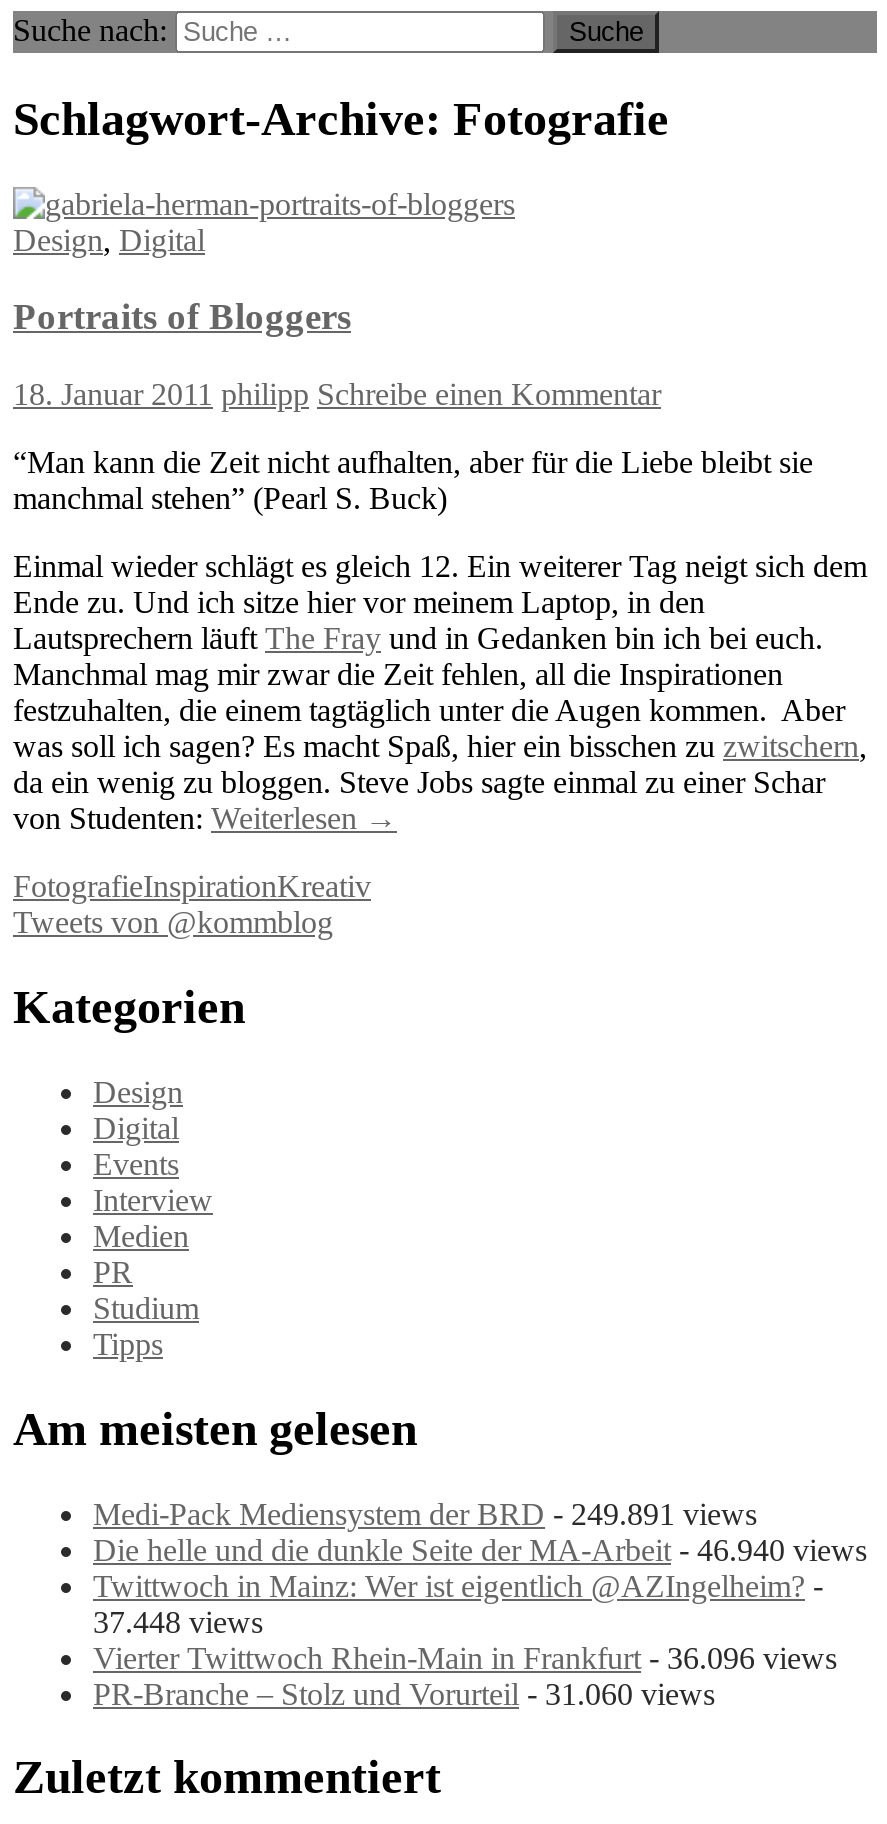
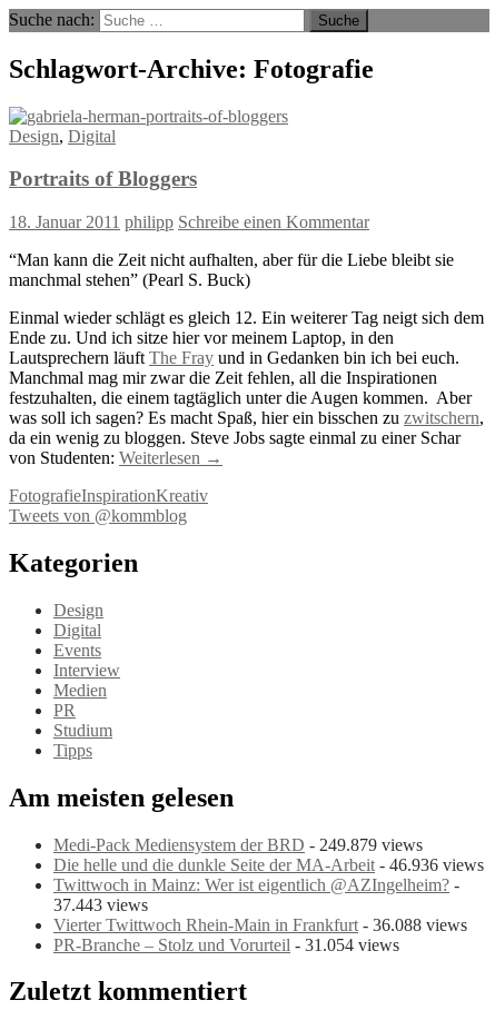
[93,1496,757,1530] Medi-Pack Mediensystem der BRD - 249.891 views -> [53,835,423,854] Medi-Pack Mediensystem der BRD - 249.879 views
[93,1532,867,1566] Die helle und die dunkle Seite der MA-Arbeit - 46.940 views -> [53,855,484,874] Die helle und die dunkle Seite der MA-Arbeit - 46.936 views
[93,1604,263,1638] 37.448 views -> [53,895,148,914] 37.443 views
[93,1640,837,1674] Vierter Twittwoch Rhein-Main in Frankfurt - 36.096 views -> [53,915,467,934] Vierter Twittwoch Rhein-Main in Frankfurt - 36.088 views
[93,1676,715,1710] PR-Branche – Stolz und Vorurteil - 31.060 views -> [53,935,399,954] PR-Branche – Stolz und Vorurteil - 31.054 views

